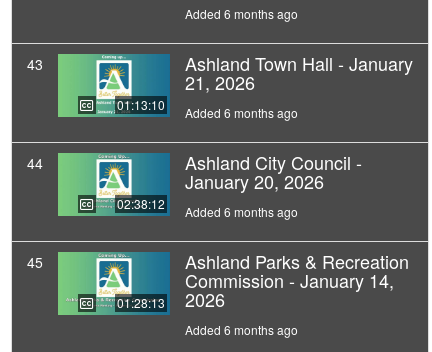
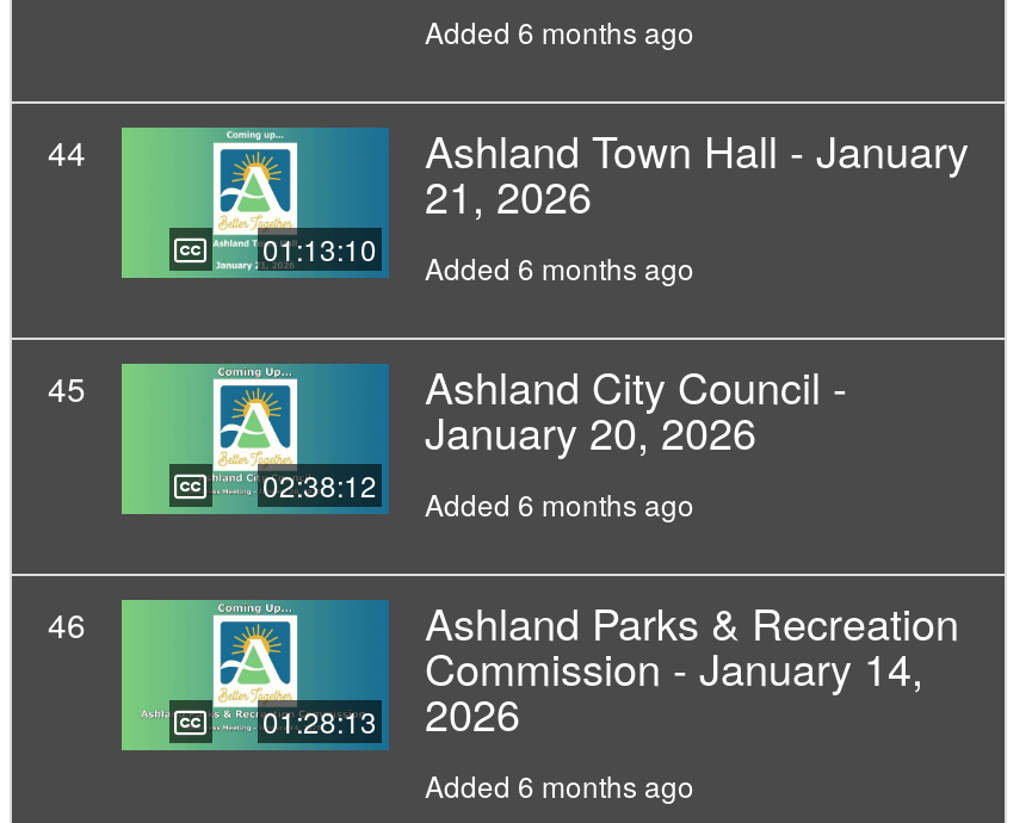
[27,54,43,74] 43 -> [48,129,86,177] 44
[27,153,43,173] 44 -> [48,365,86,413] 45
[27,252,43,272] 45 -> [48,601,86,649] 46

